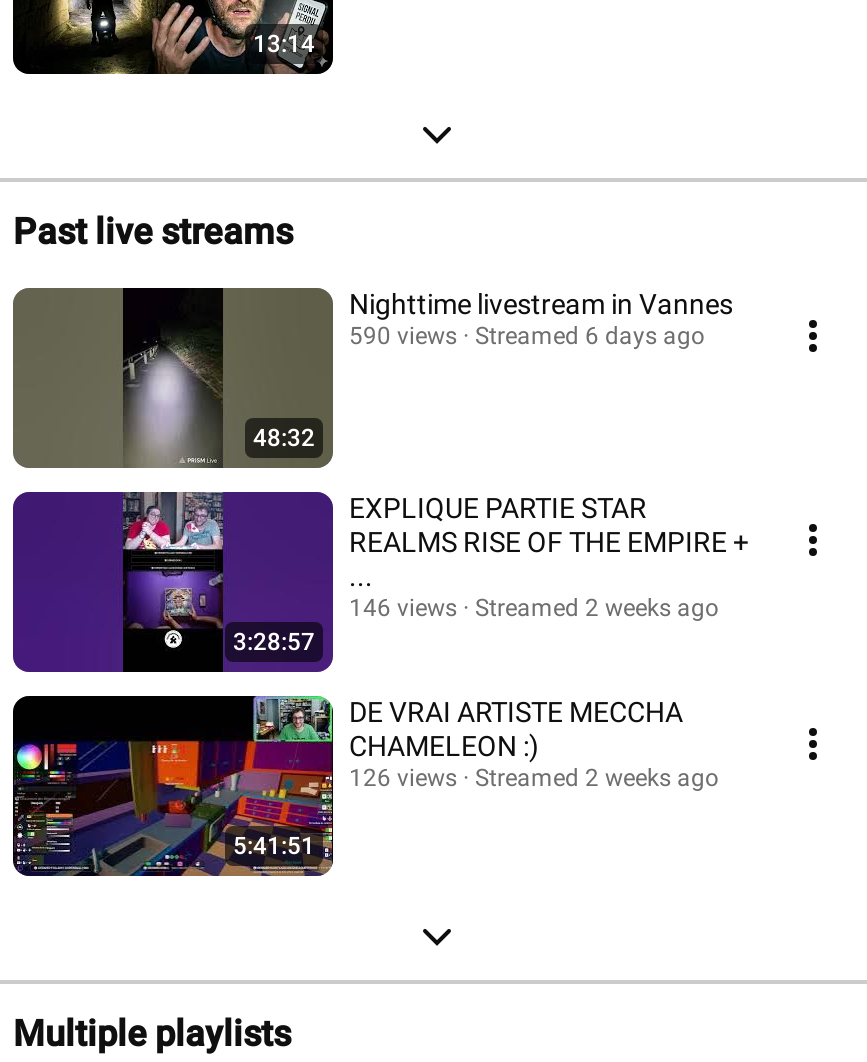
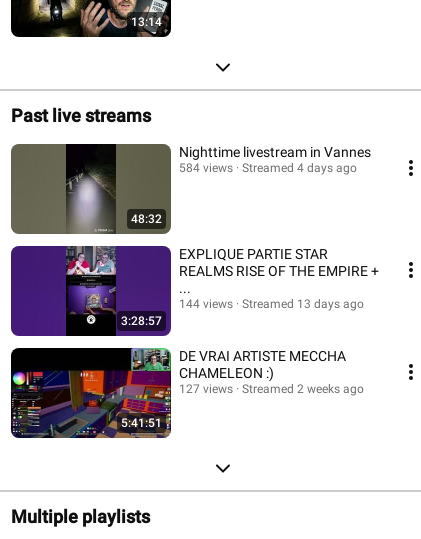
[349,321,457,349] 590 views -> [179,160,233,174] 584 views
[475,321,705,349] Streamed 6 days ago -> [242,160,357,174] Streamed 4 days ago
[349,593,457,621] 146 views -> [179,296,233,310] 144 views
[475,593,719,621] Streamed 2 weeks ago -> [242,296,364,310] Streamed 13 days ago
[349,763,719,791] 126 views Streamed 2 weeks ago -> [179,381,364,395] 127 views Streamed 2 weeks ago

